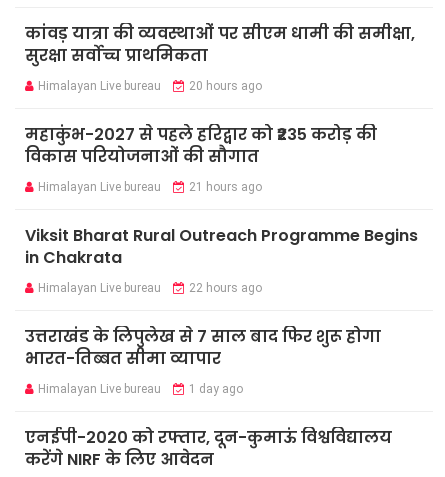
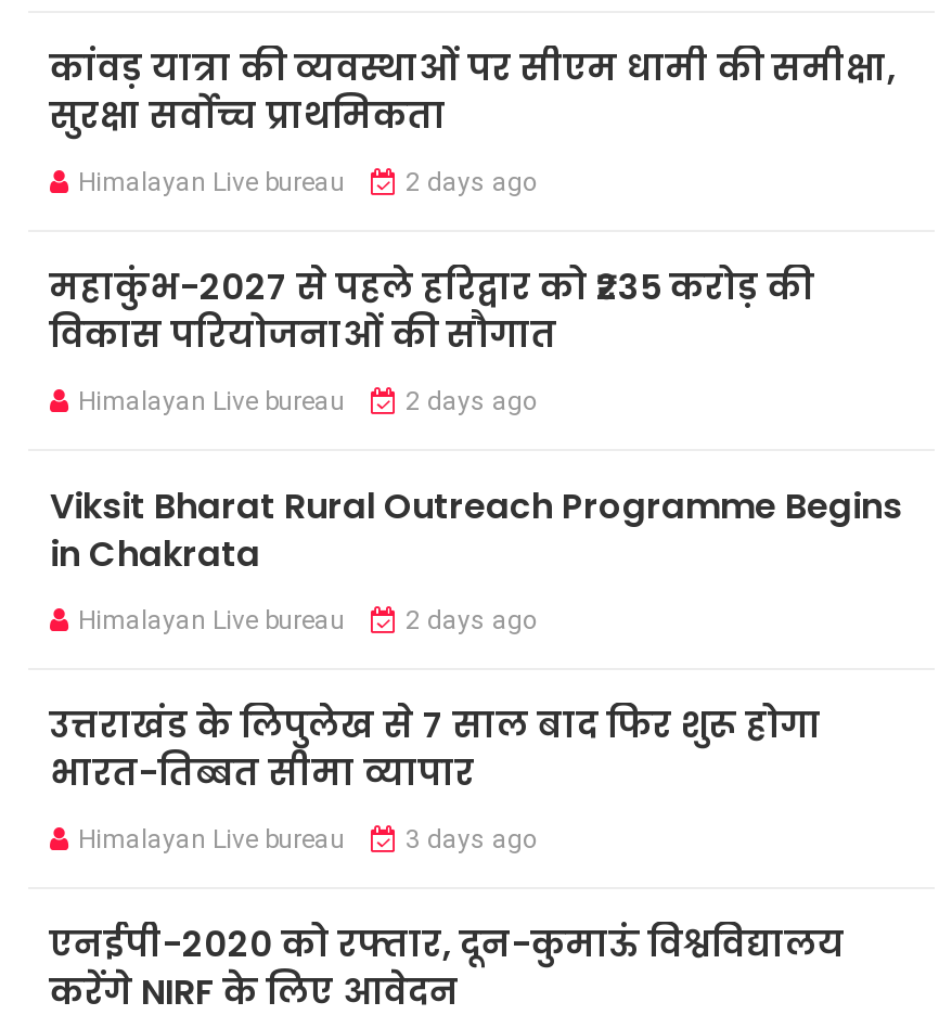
[38,79,262,93] Himalayan Live bureau 20 hours ago -> [78,166,538,196] Himalayan Live bureau 2 days ago
[38,180,262,194] Himalayan Live bureau 21 hours ago -> [78,385,538,416] Himalayan Live bureau 2 days ago
[38,281,262,295] Himalayan Live bureau 22 hours ago -> [78,604,538,635] Himalayan Live bureau 2 days ago
[38,382,243,396] Himalayan Live bureau 1 day ago -> [78,823,538,854] Himalayan Live bureau 3 days ago

